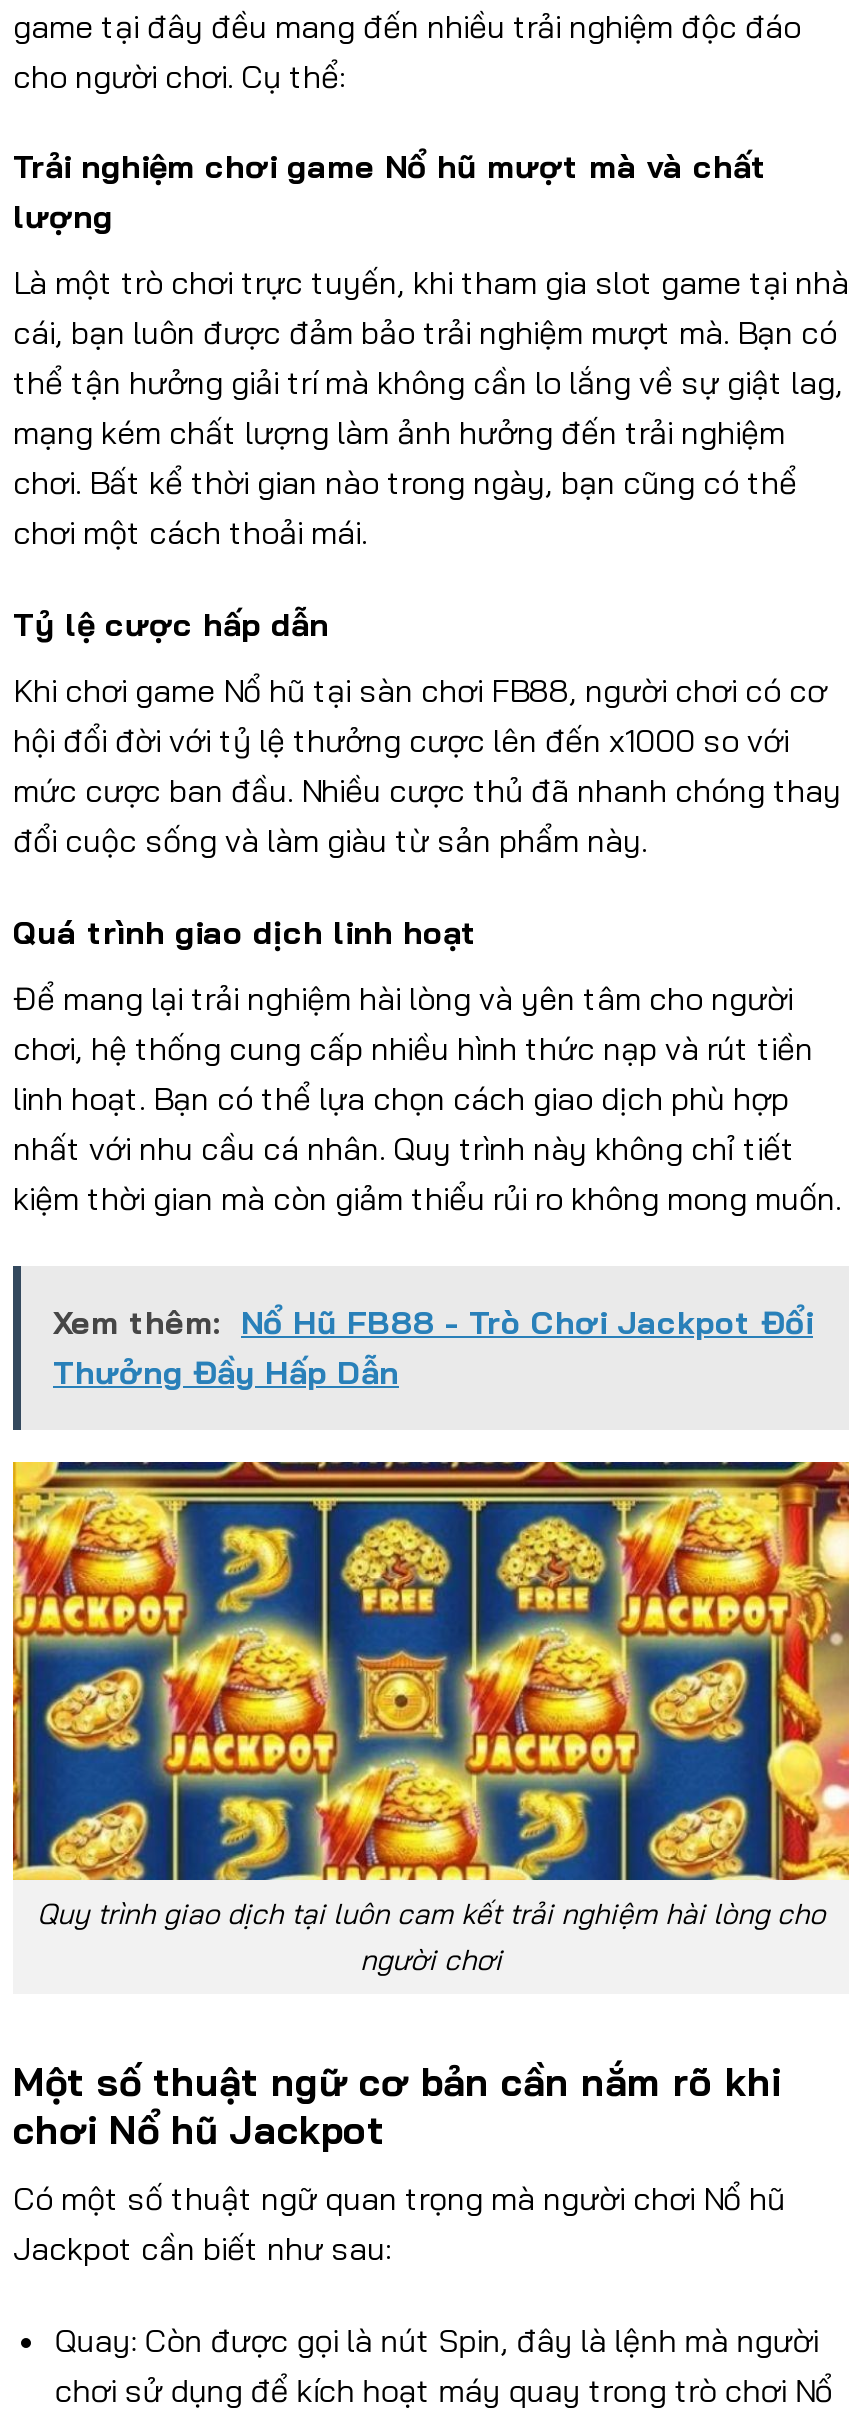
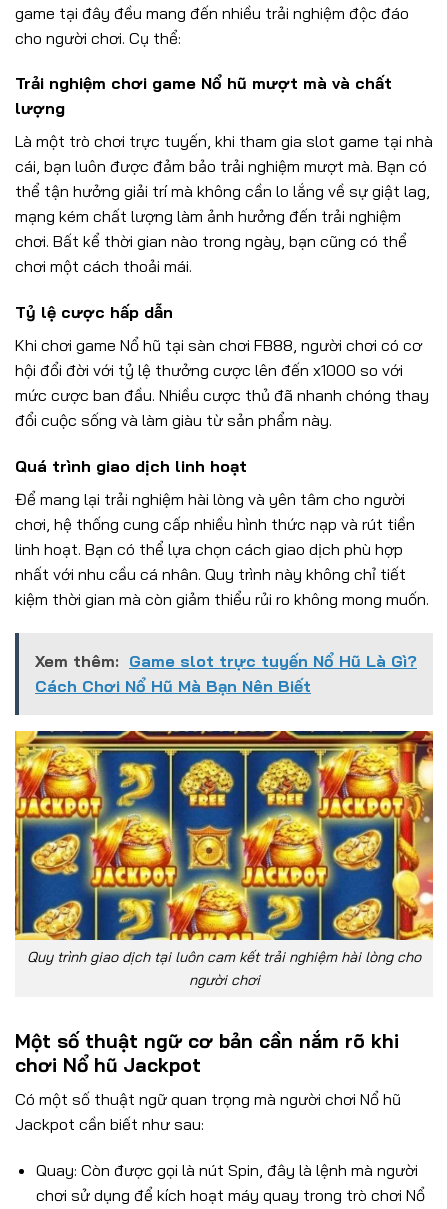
[53,1302,813,1392] Xem thêm: Nổ Hũ FB88 - Trò Chơi Jackpot Đổi | Thưởng Đầy Hấp Dẫn -> [35,651,417,696] Xem thêm: Game slot trực tuyến Nổ Hũ Là Gì? | Cách Chơi Nổ Hũ Mà Bạn Nên Biết

